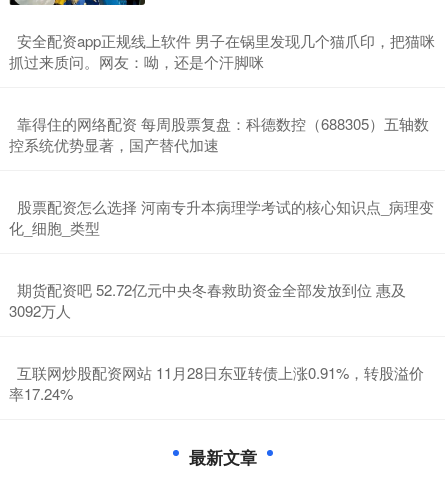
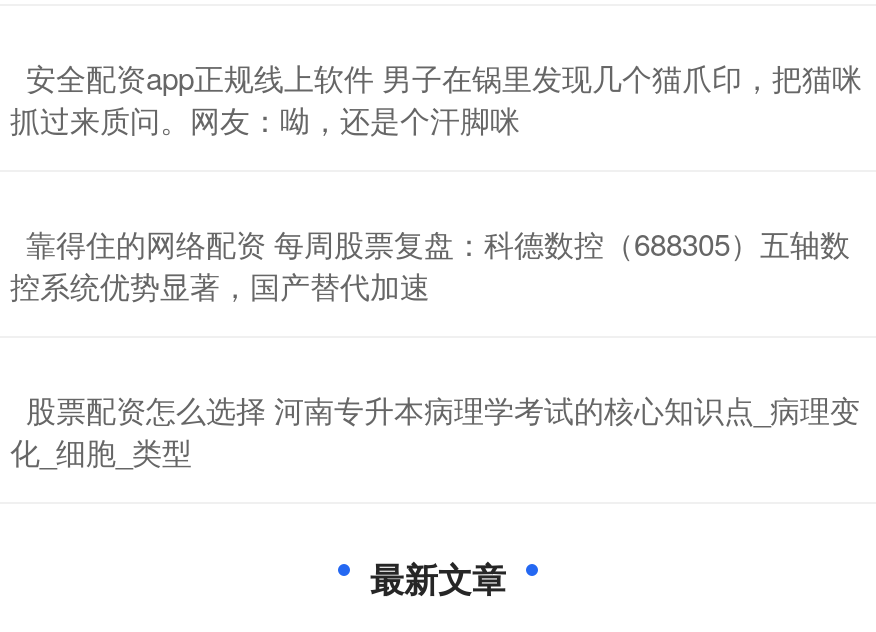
[9,279,424,404] 期货配资吧 52.72亿元中央冬春救助资金全部发放到位 惠及 | 3092万人 | 互联网炒股配资网站 11月28日东亚转债上涨0.91%，转股溢价 | 率17.24% -> none

